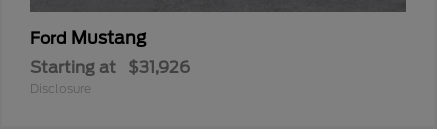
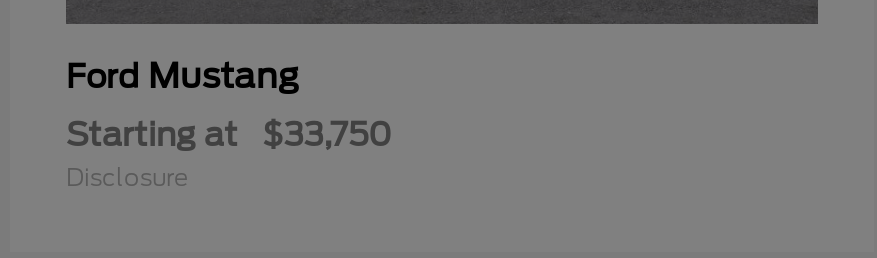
[30,58,190,77] Starting at $31,926 -> [66,116,392,154] Starting at $33,750

